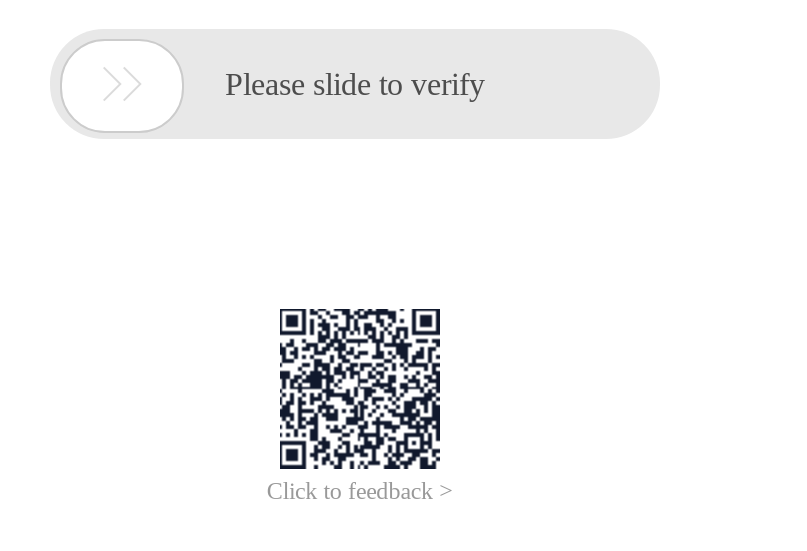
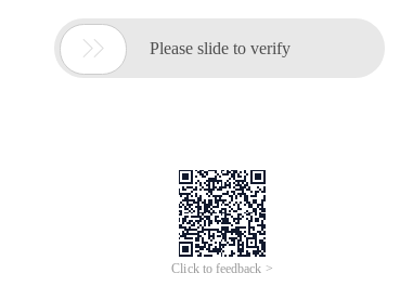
[280,309,442,471] [image] -> [178,170,267,258] [image]

